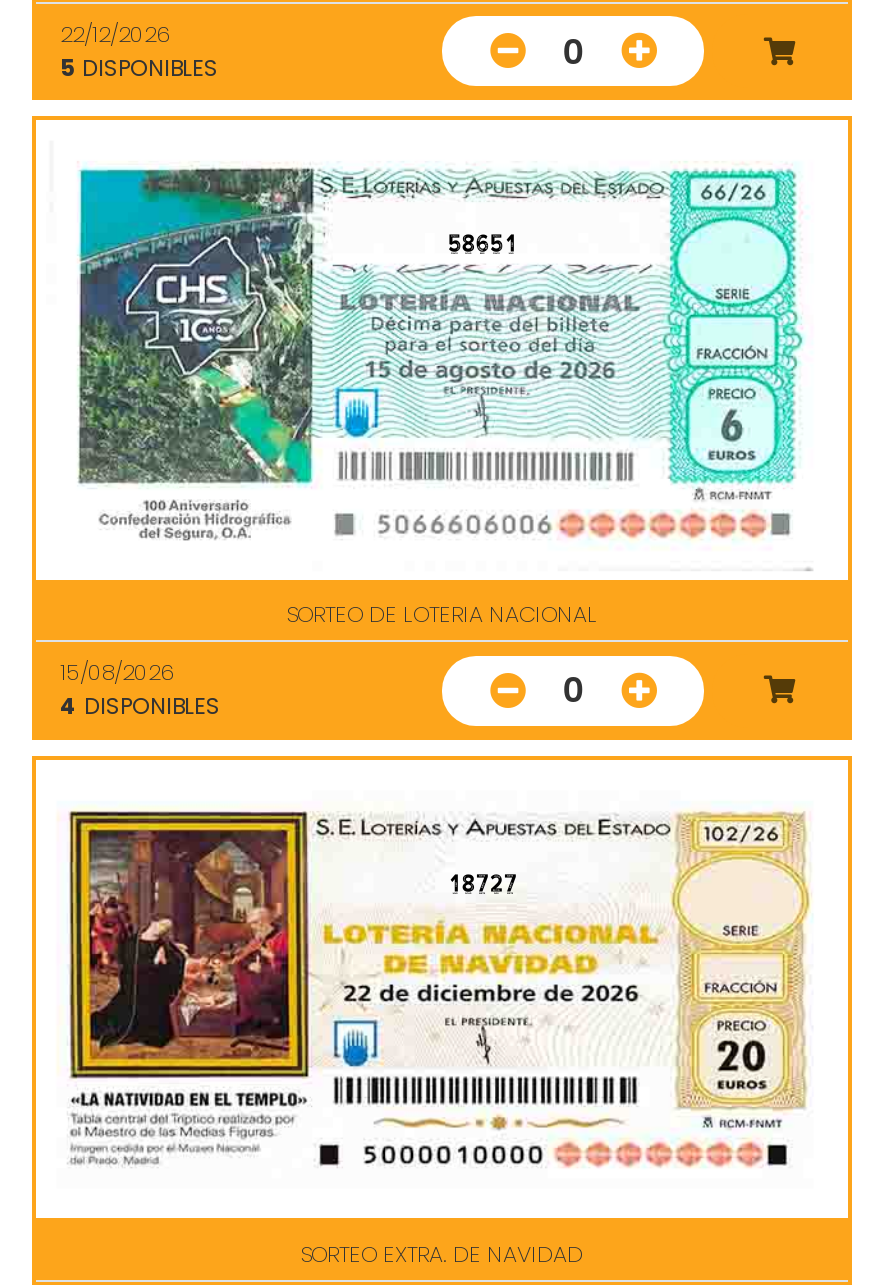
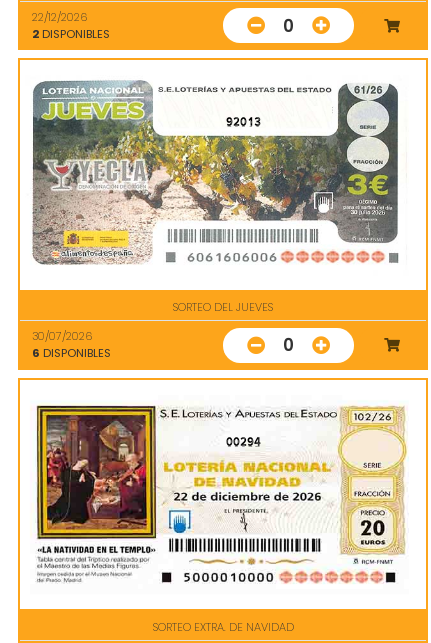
[60,52,218,84] 5 DISPONIBLES -> [32,26,110,42] 2 DISPONIBLES
[62,162,806,542] [image] | 58651 -> [32,80,403,270] [image] | 92013
[287,599,597,631] SORTEO DE LOTERIA NACIONAL -> [173,299,273,315] SORTEO DEL JUEVES
[60,657,220,723] 15/08/2026 | 4 DISPONIBLES -> [32,328,111,361] 30/07/2026 | 6 DISPONIBLES
[448,868,518,900] 18727 -> [226,434,261,450] 00294

